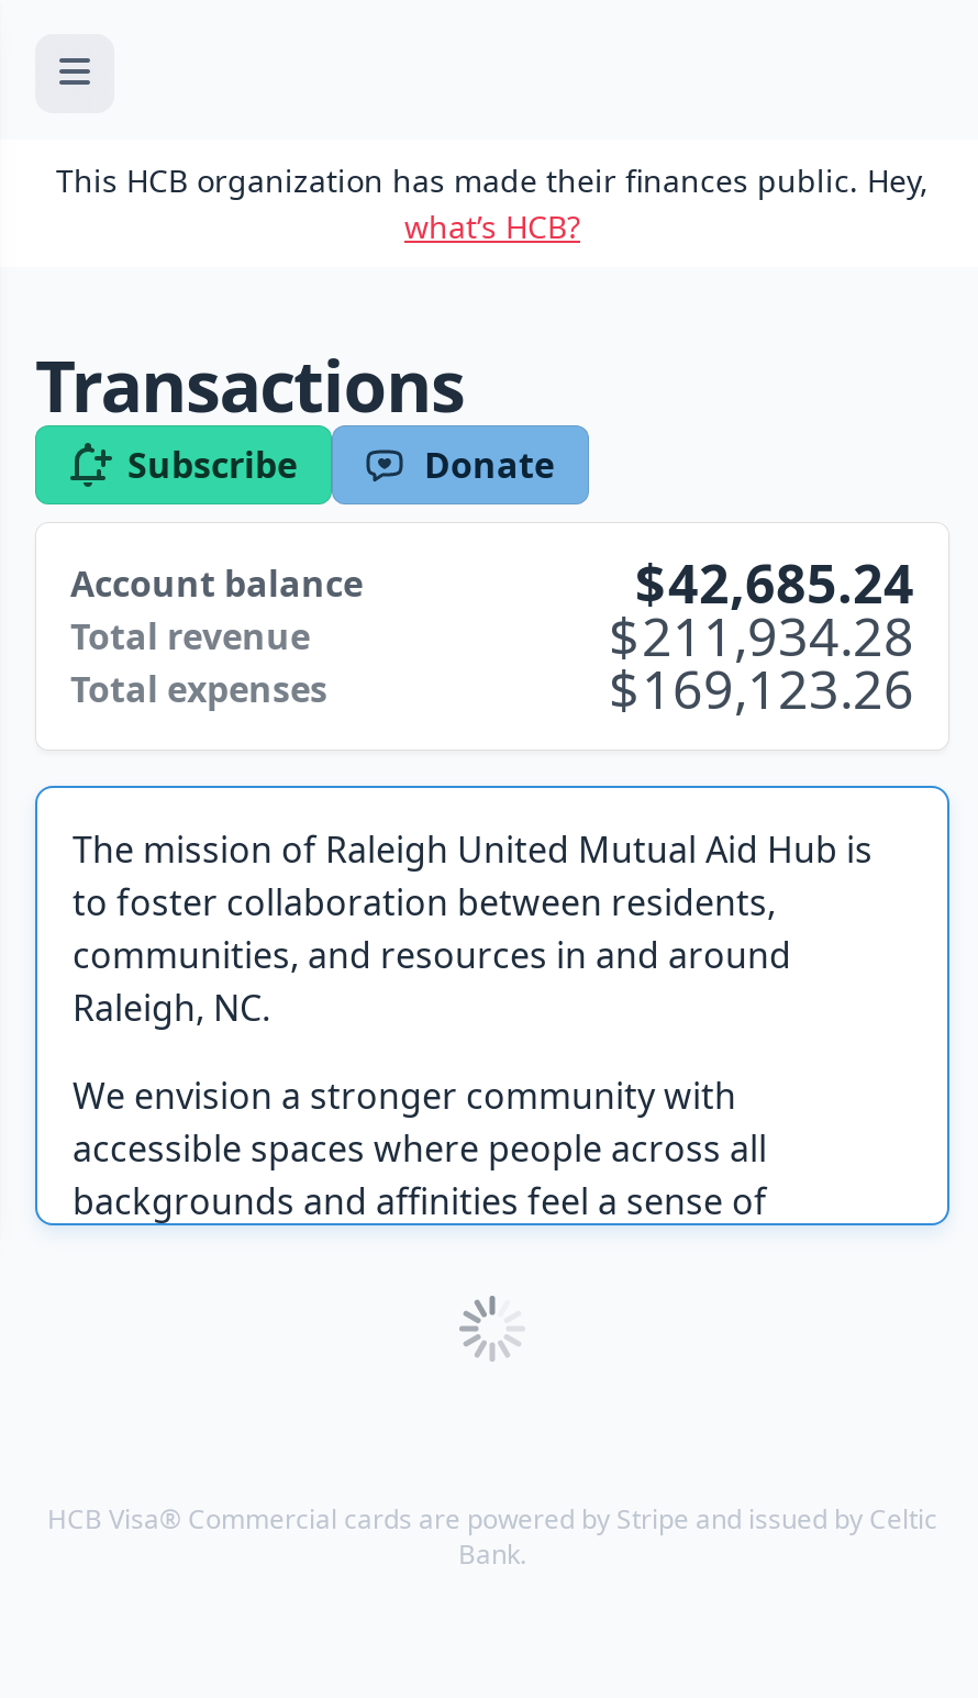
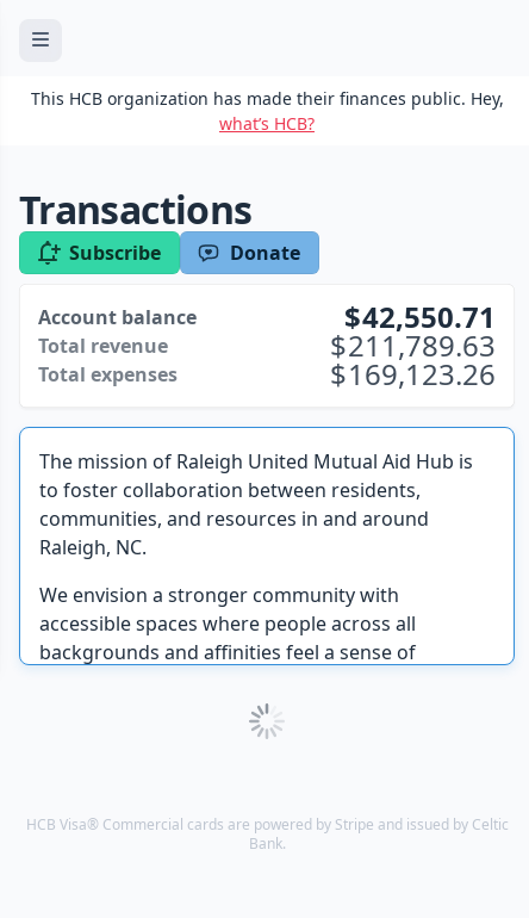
[655,546,914,619] 42,685.24 -> [355,297,496,336] 42,550.71
[629,599,914,672] 211,934.28 -> [341,325,496,365] 211,789.63

